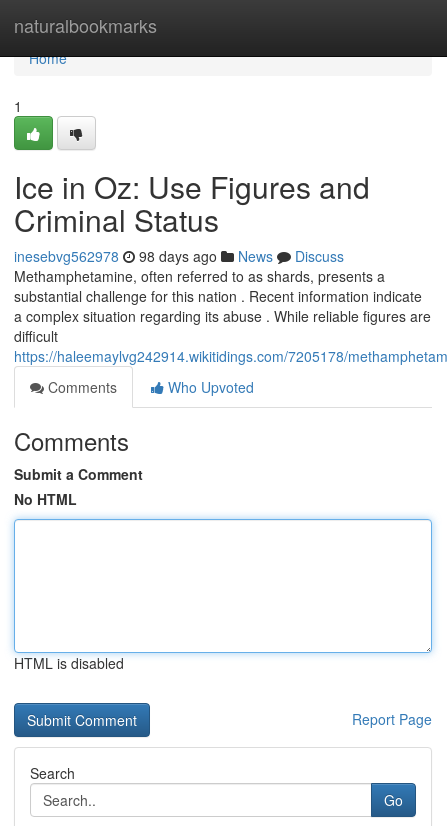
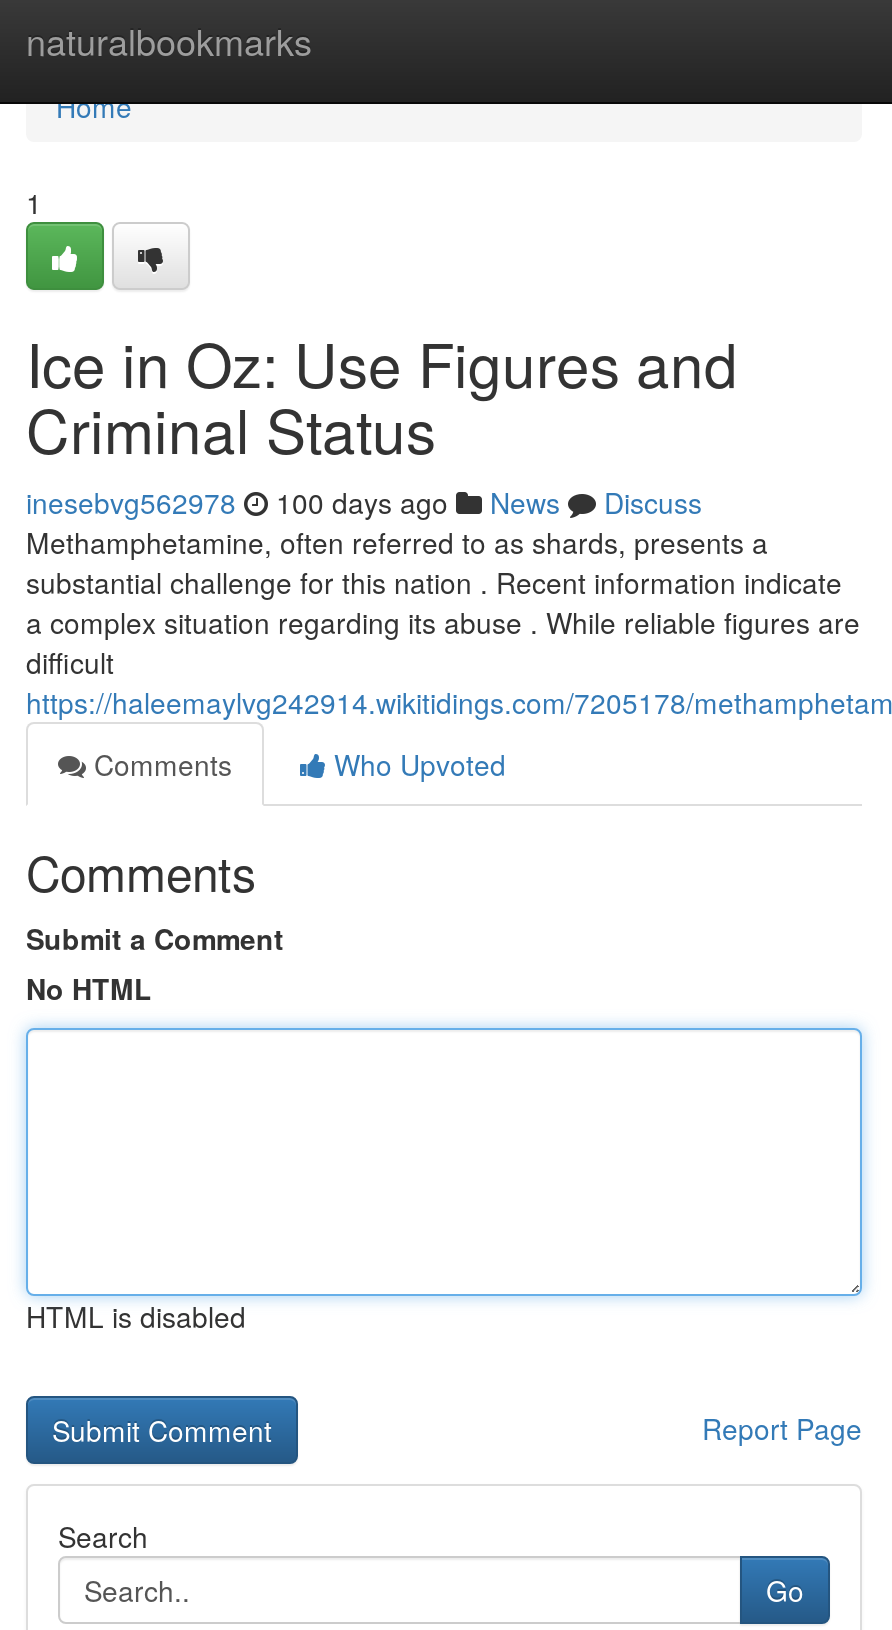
[14,246,344,266] inesebvg562978 98 days ago News Discuss -> [26,482,702,522] inesebvg562978 100 days ago News Discuss

